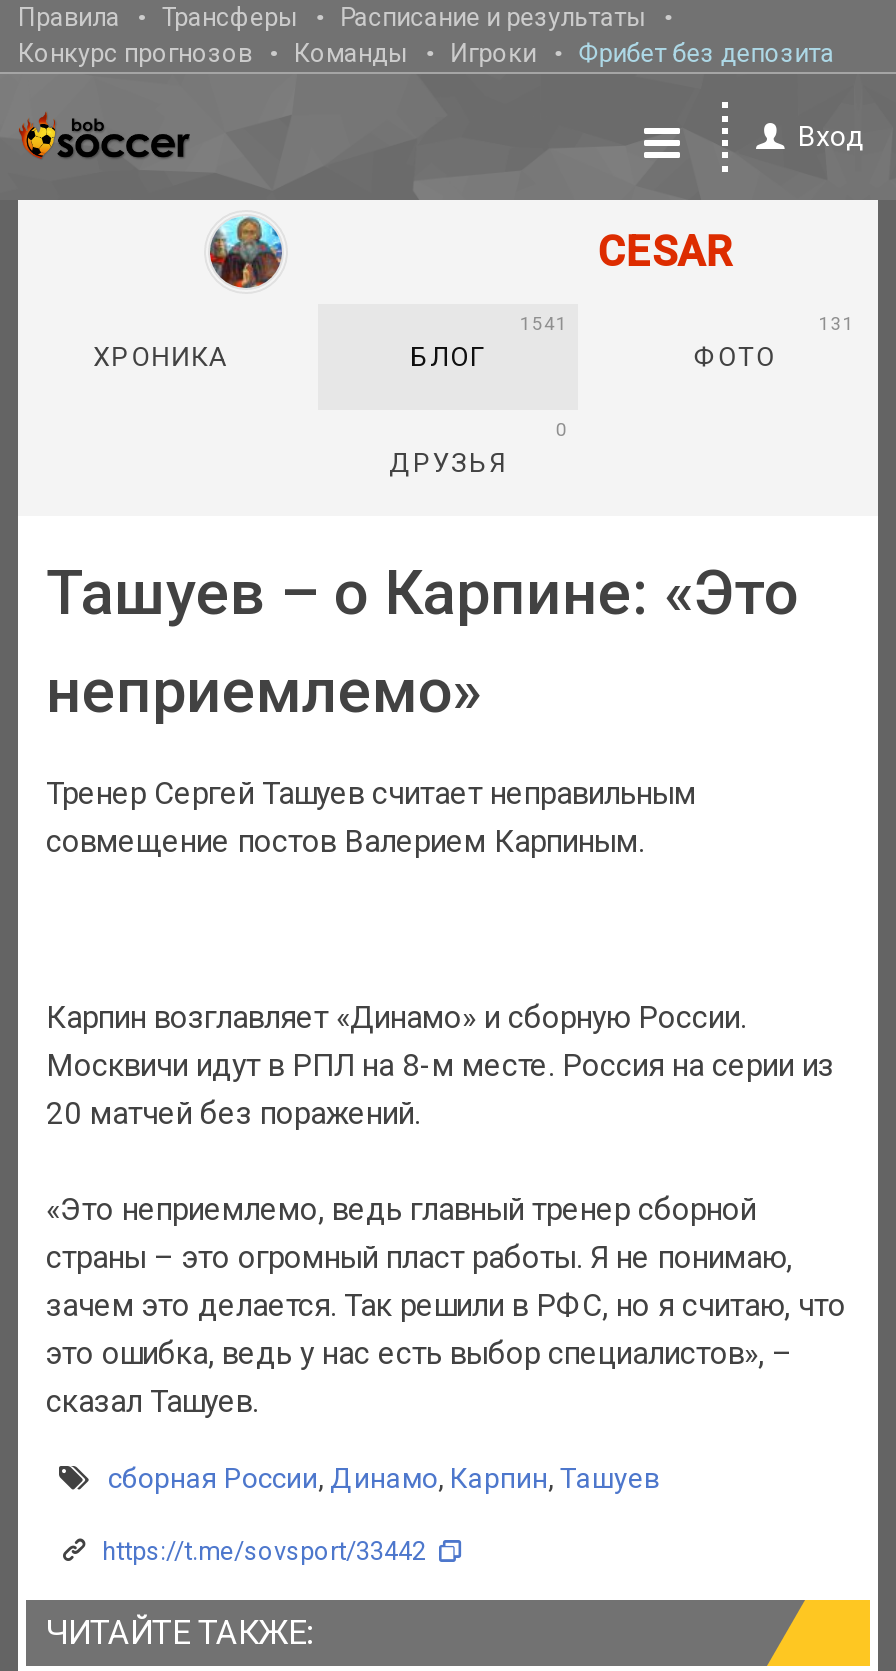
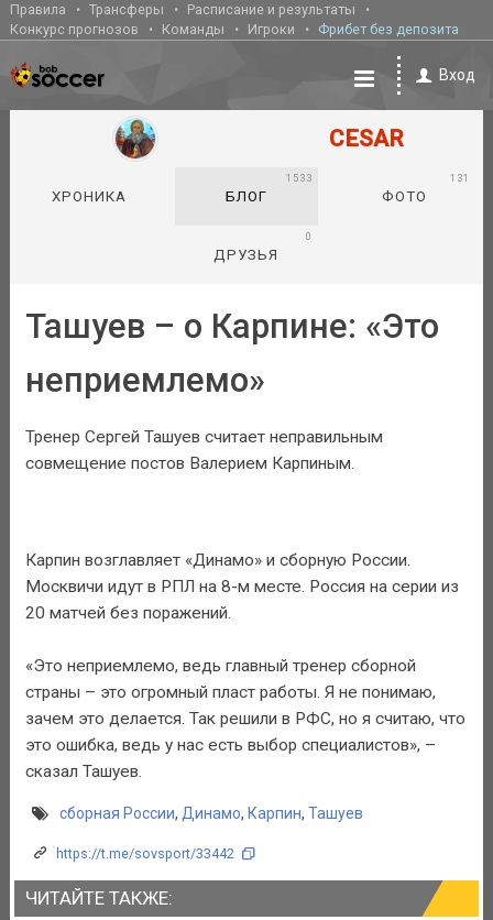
[520,311,568,333] 1541 -> [286,171,312,183] 1533

